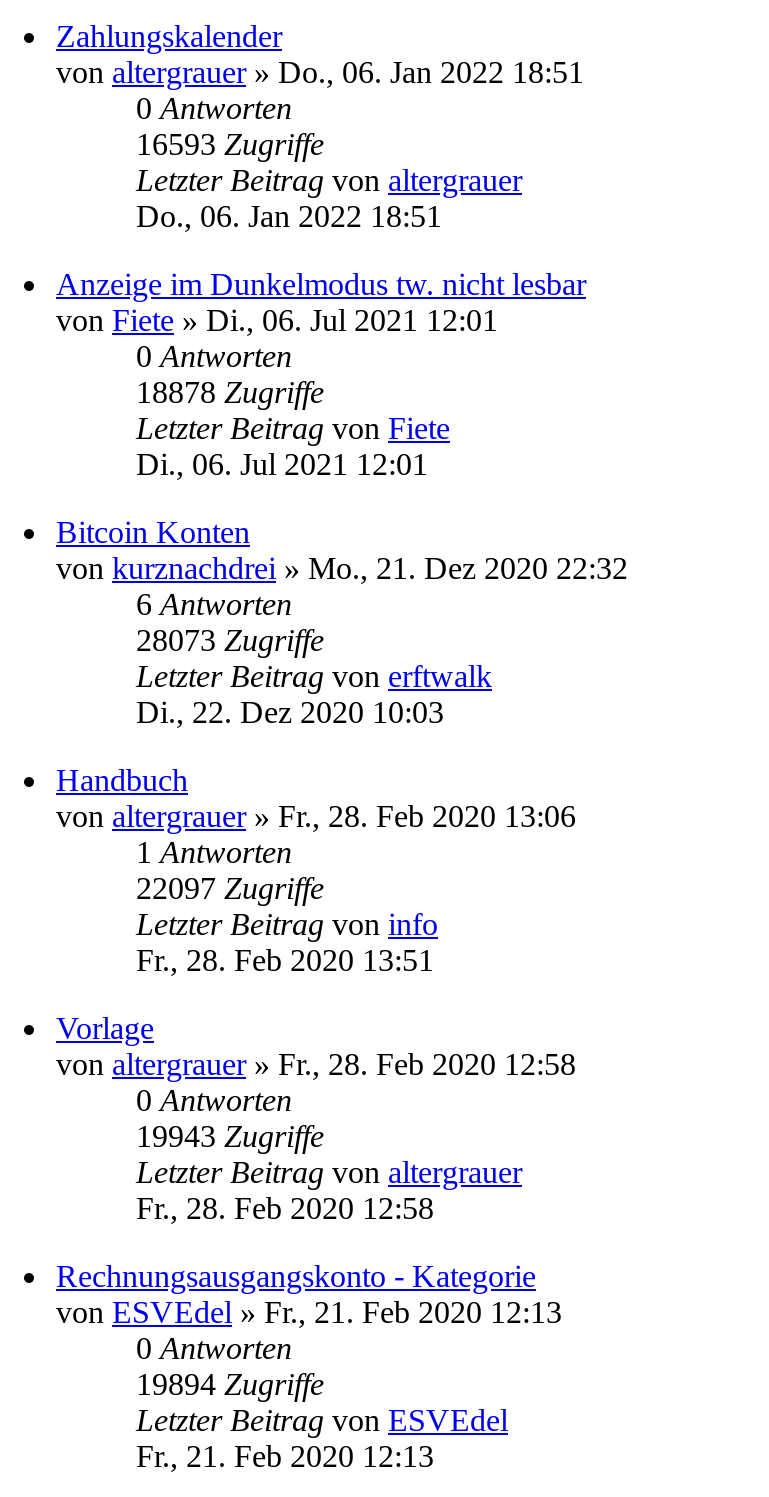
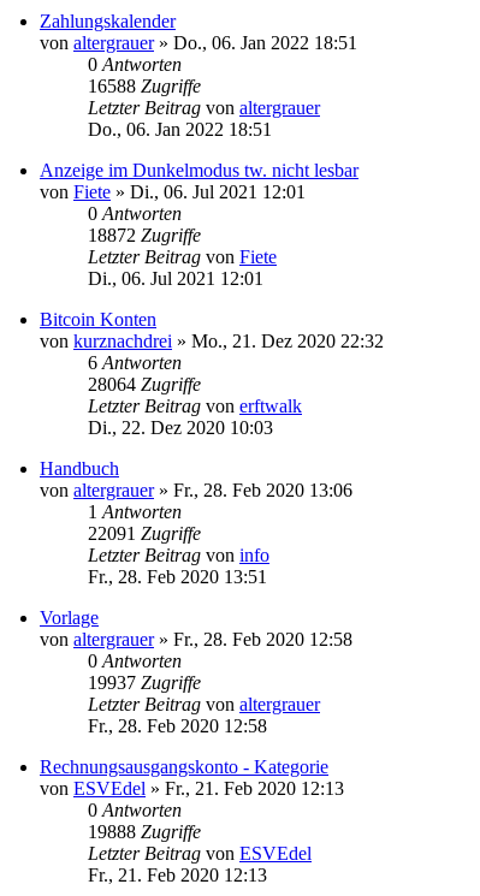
[136,127,324,161] 16593 Zugriffe -> [88,76,201,96] 16588 Zugriffe
[136,375,324,409] 18878 Zugriffe -> [88,225,201,245] 18872 Zugriffe
[136,623,324,657] 28073 Zugriffe -> [88,374,201,394] 28064 Zugriffe
[136,871,324,905] 22097 Zugriffe -> [88,523,201,543] 22091 Zugriffe
[136,1119,324,1153] 19943 Zugriffe -> [88,672,201,693] 19937 Zugriffe
[136,1367,324,1401] 19894 Zugriffe -> [88,821,201,842] 19888 Zugriffe

